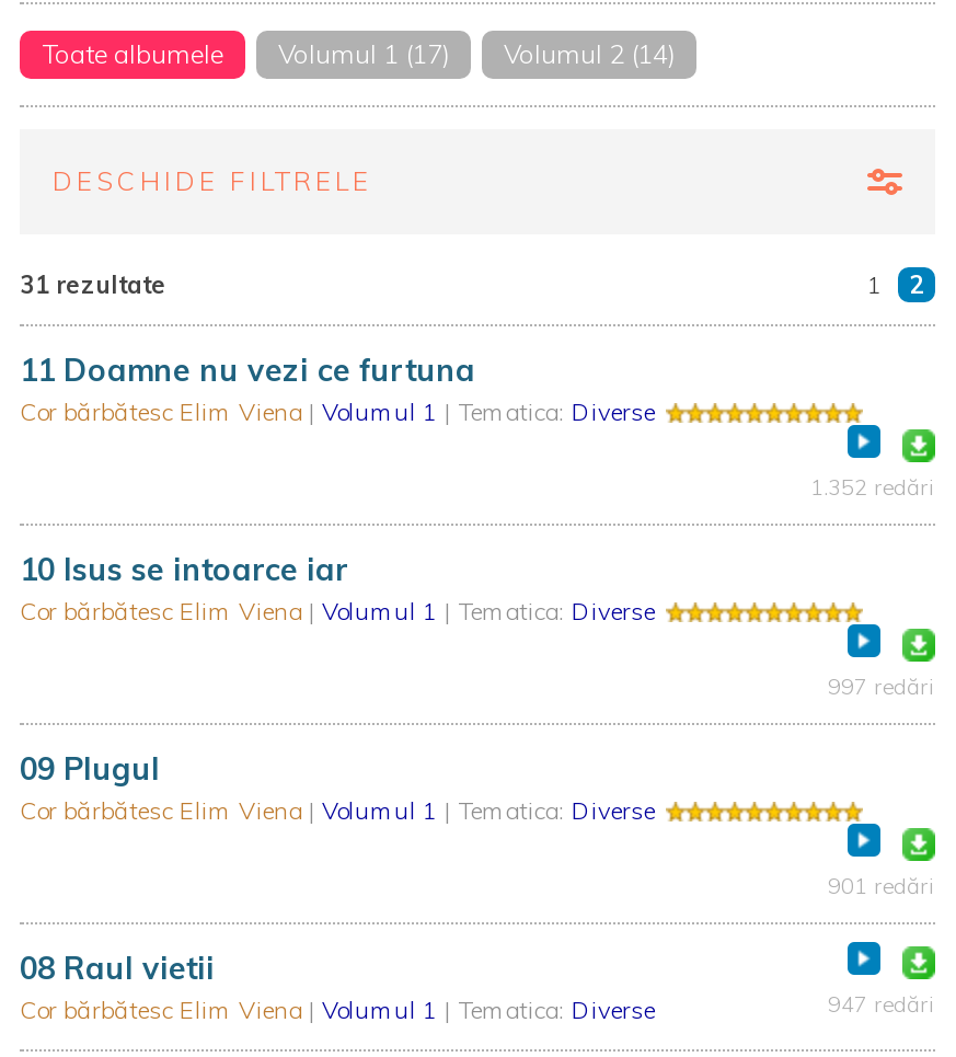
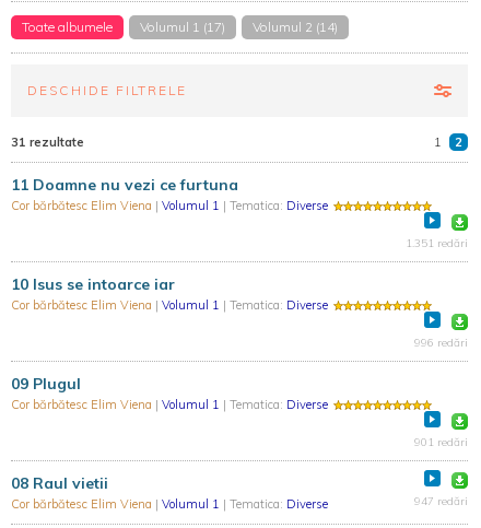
[810,473,935,502] 1.352 redări -> [406,236,468,250] 1.351 redări
[828,673,935,701] 997 redări -> [414,336,468,350] 996 redări

